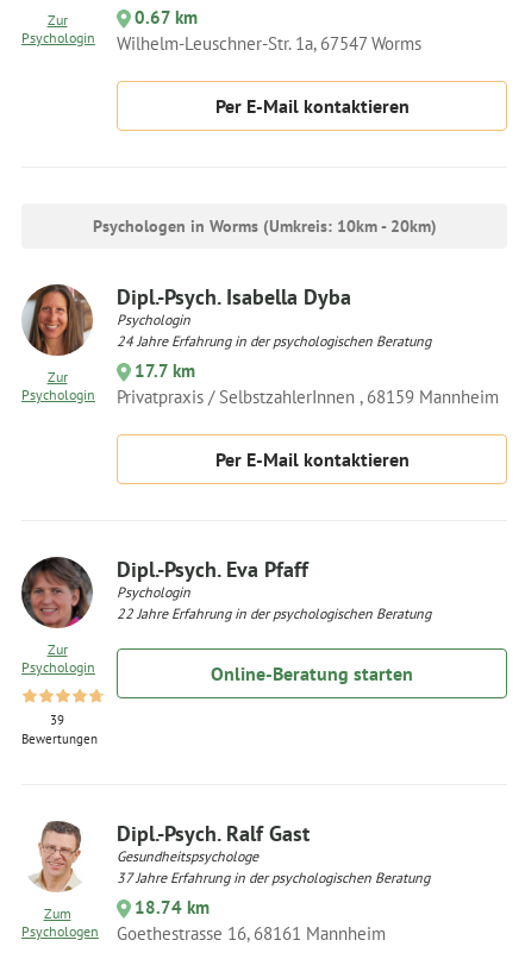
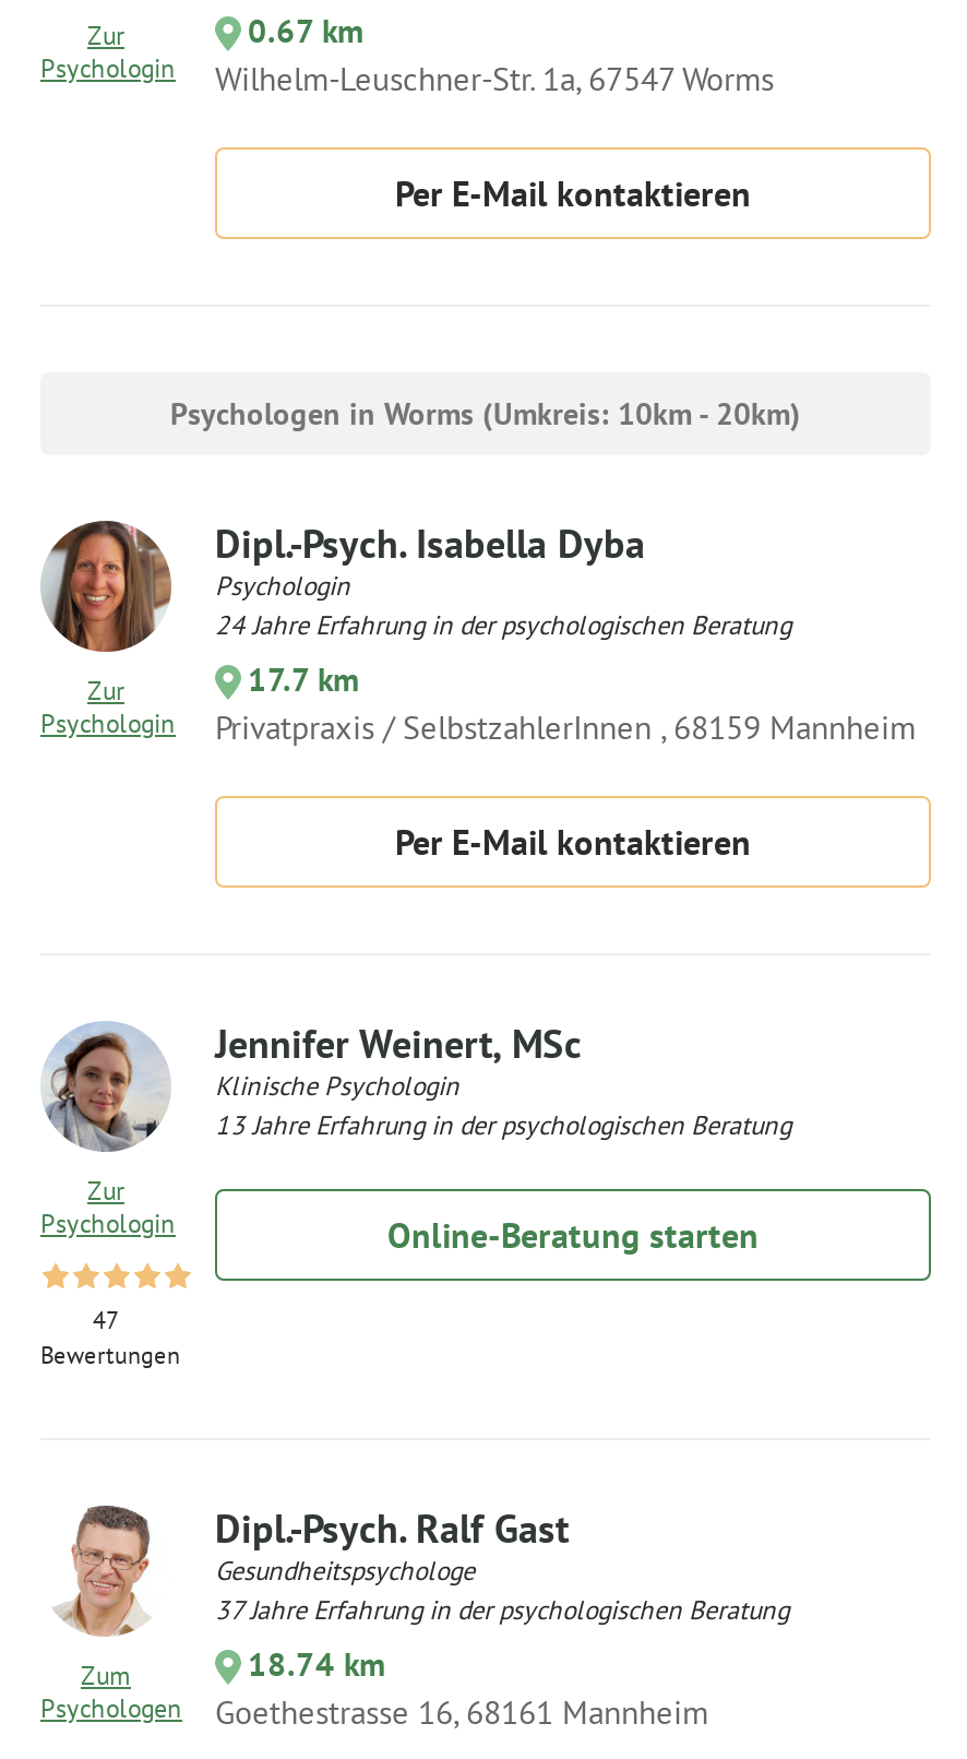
[20,556,431,628] [image] | Dipl.-Psych. Eva Pfaff | Psychologin | 22 Jahre Erfahrung in der psychologischen Beratung -> [40,1019,791,1152] [image] | Jennifer Weinert, MSc | Klinische Psychologin | 13 Jahre Erfahrung in der psychologischen Beratung
[50,712,64,728] 39 -> [93,1305,119,1336] 47

